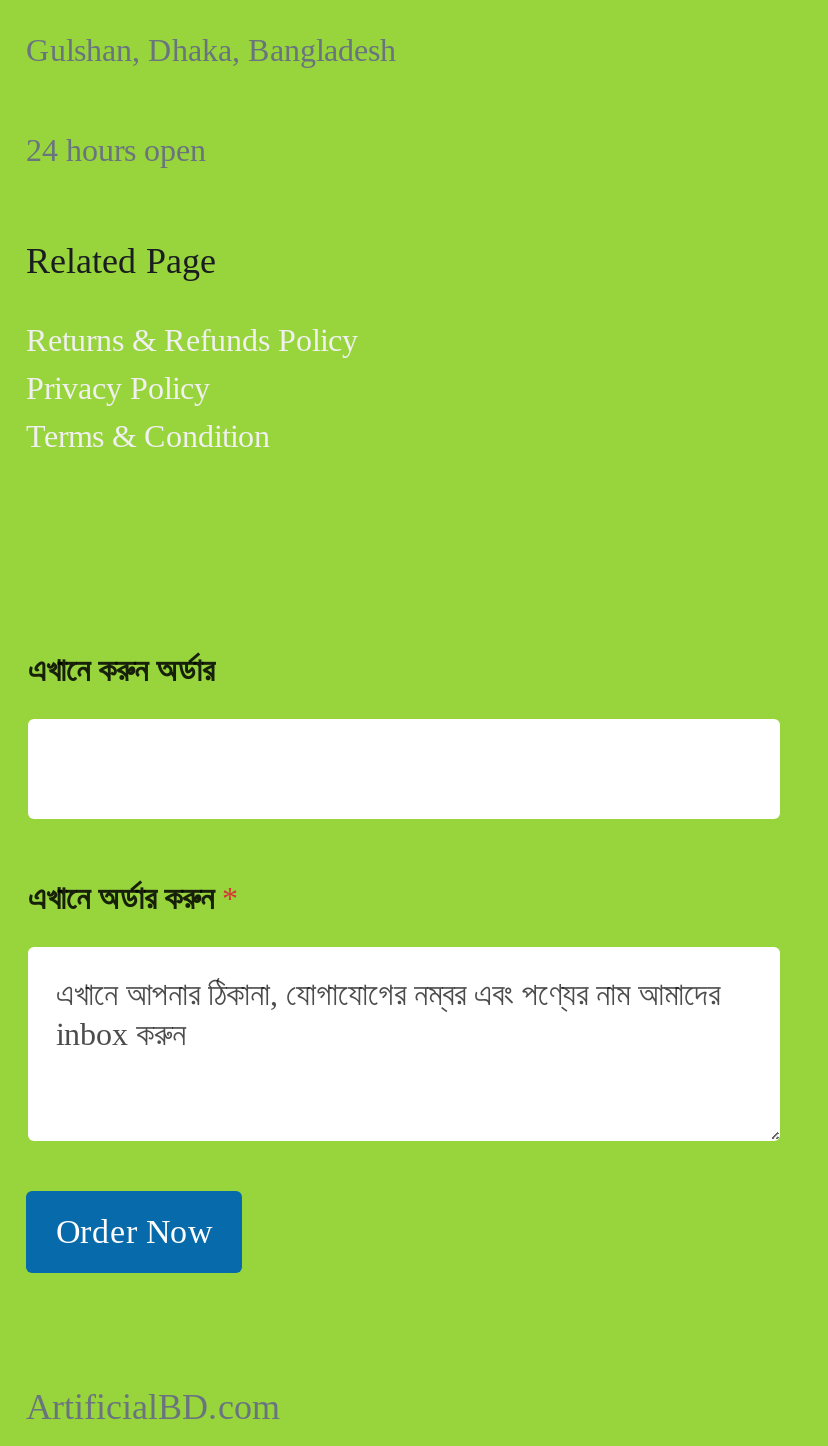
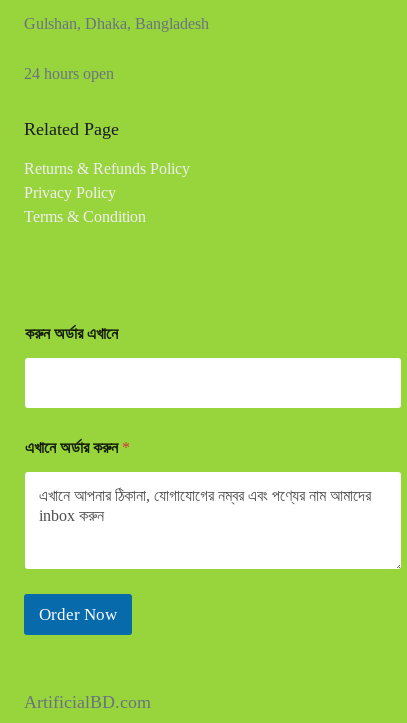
[28,653,214,687] এখানে করুন অর্ডার -> [25,325,118,342] করুন অর্ডার এখানে

